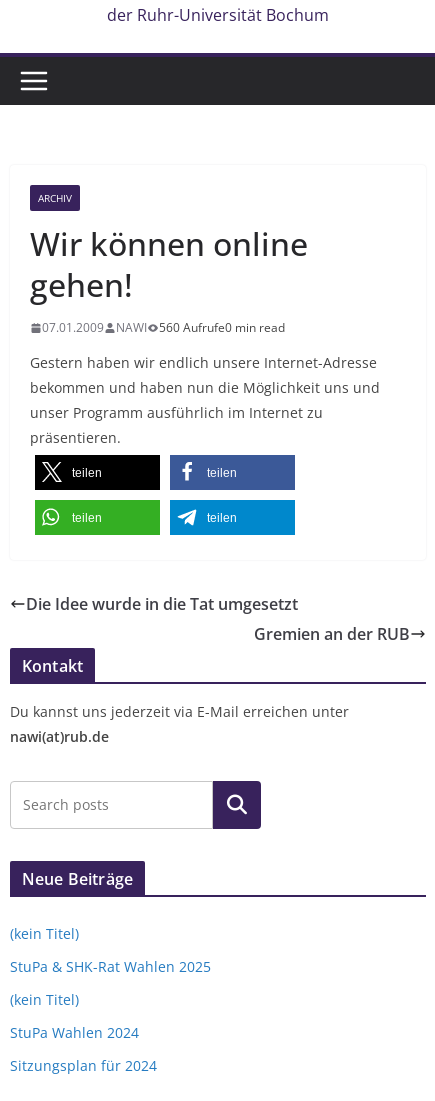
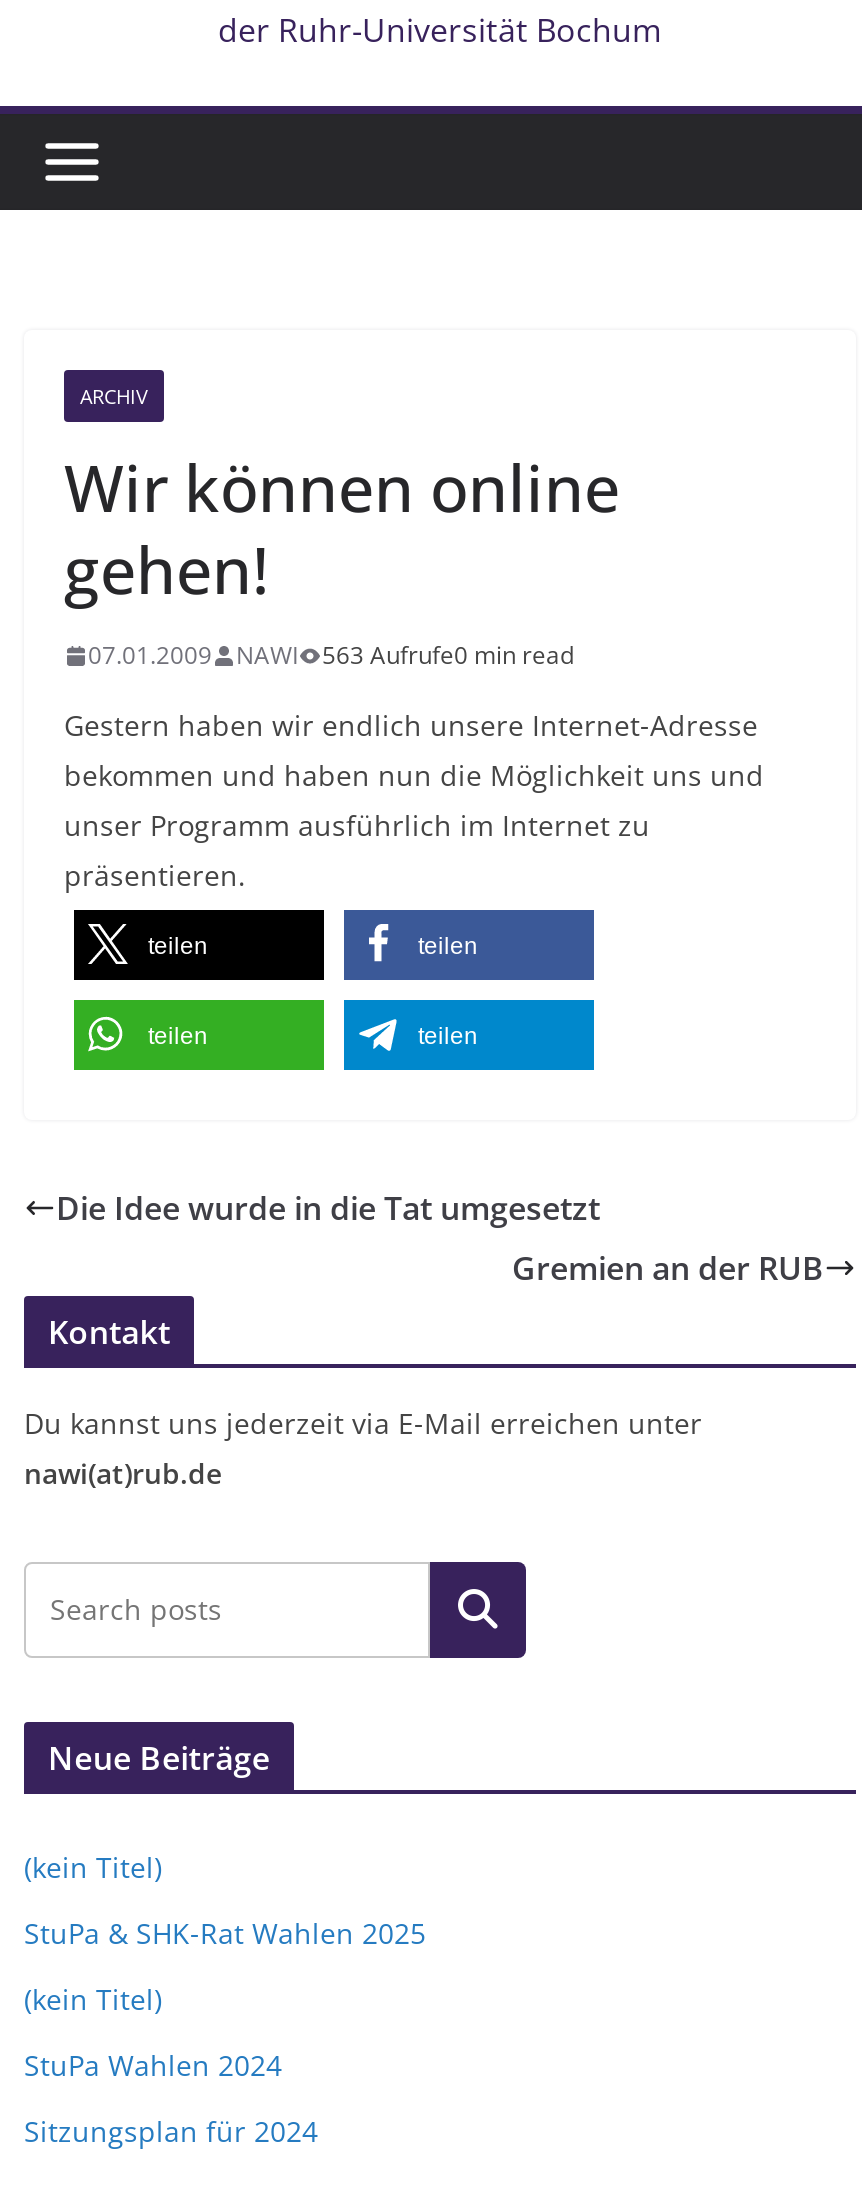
[159,319,285,336] 560 Aufrufe0 min read -> [322,638,574,672] 563 Aufrufe0 min read

